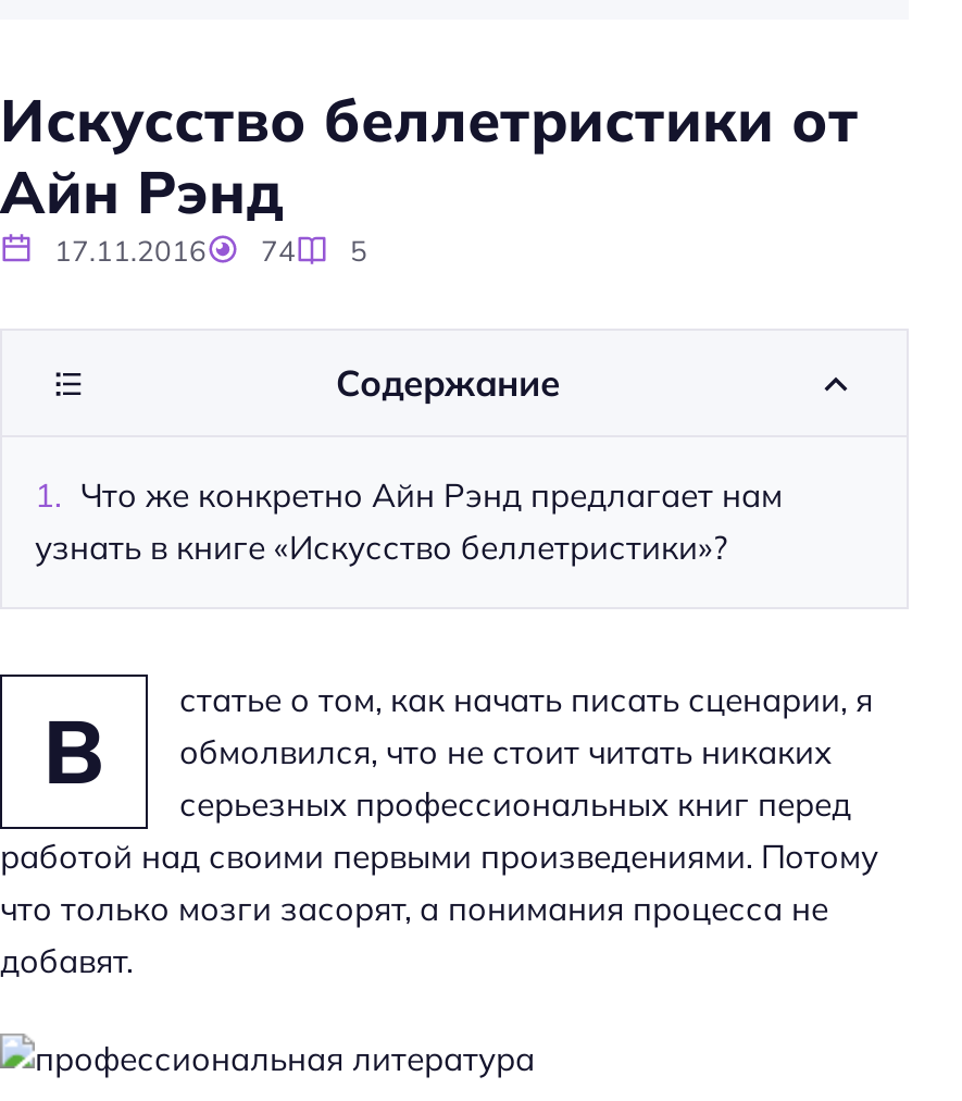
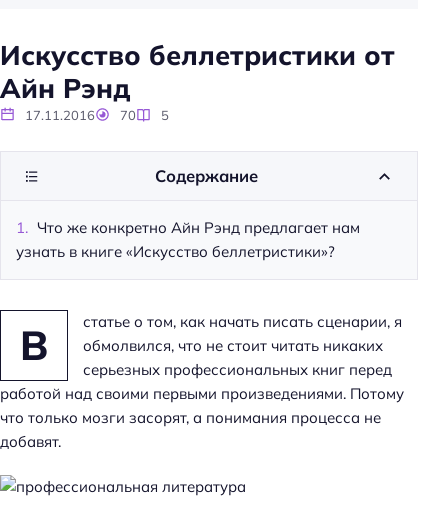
[0,217,367,267] i 17.11.2016 74 5 -> [0,100,169,123] i 17.11.2016 70 5

